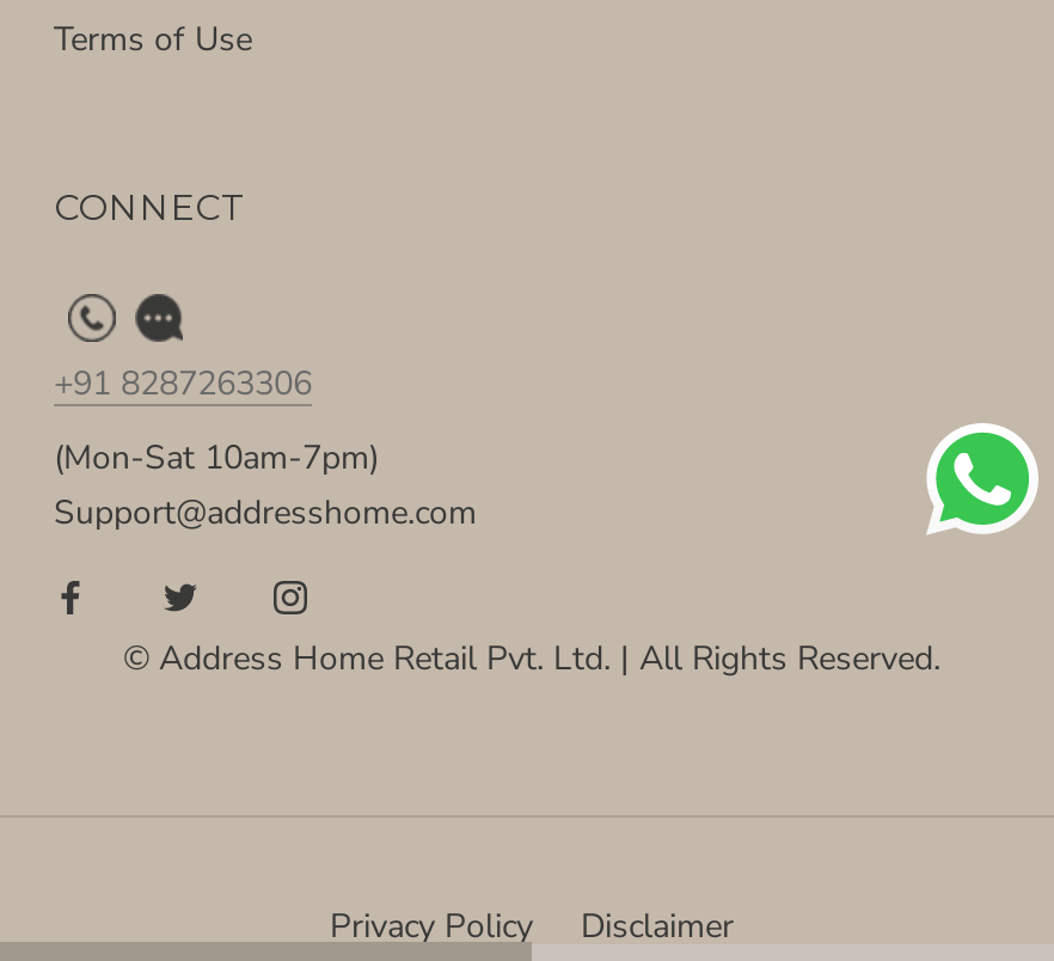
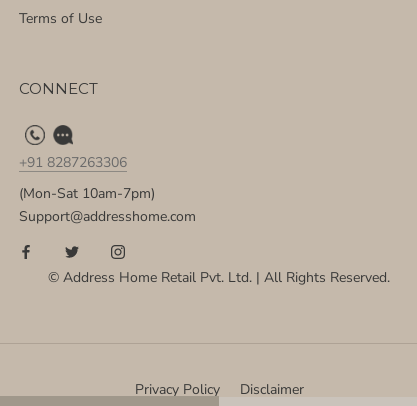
[924,421,1041,535] [image] -> none

